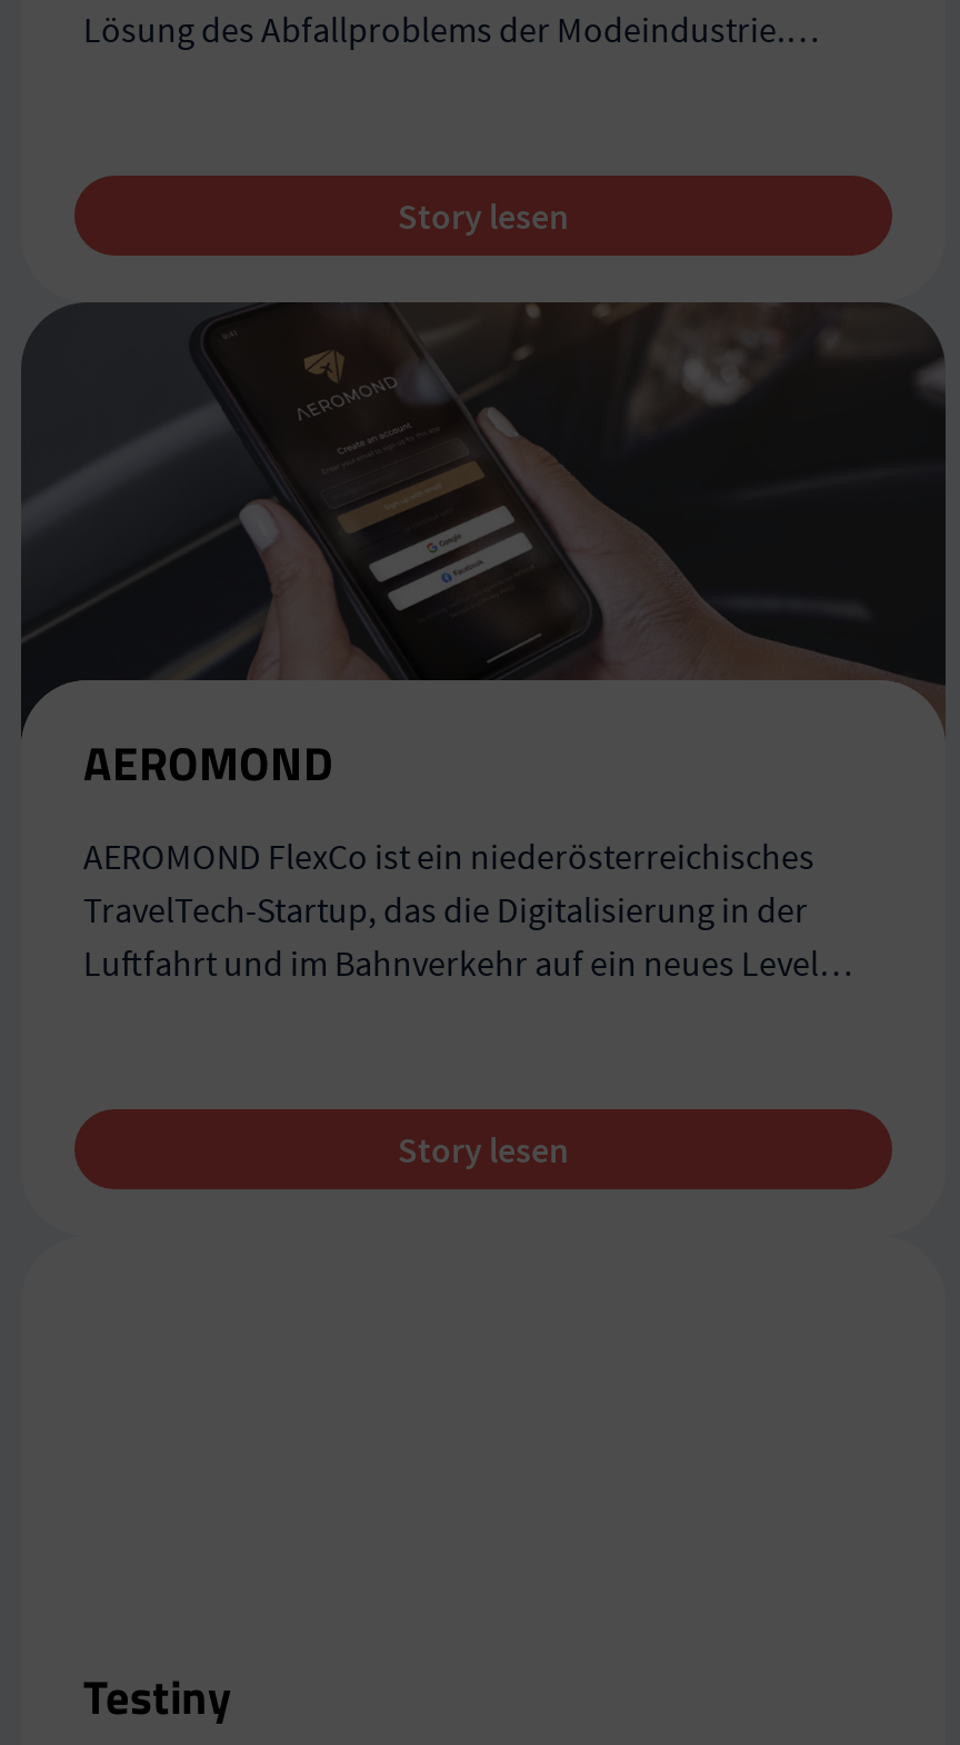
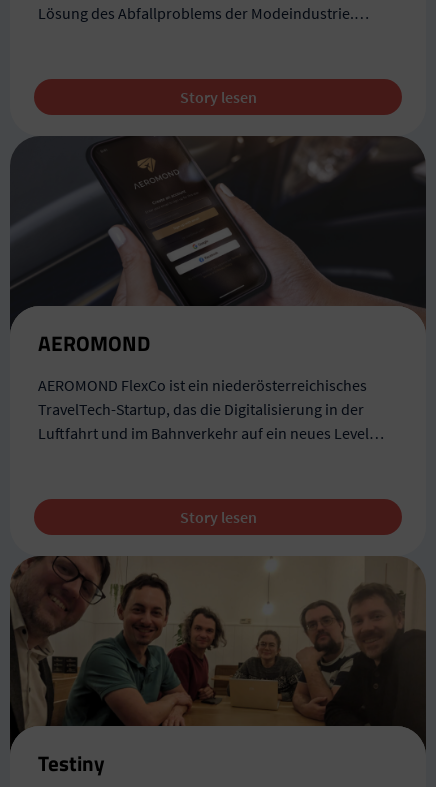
none -> [9,555,427,751] [image]

